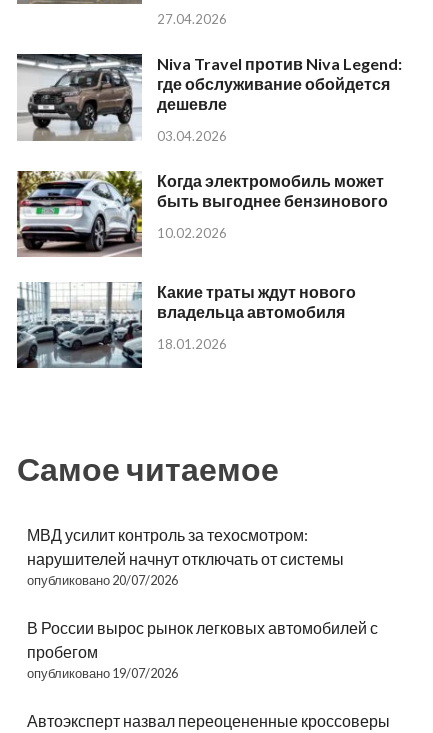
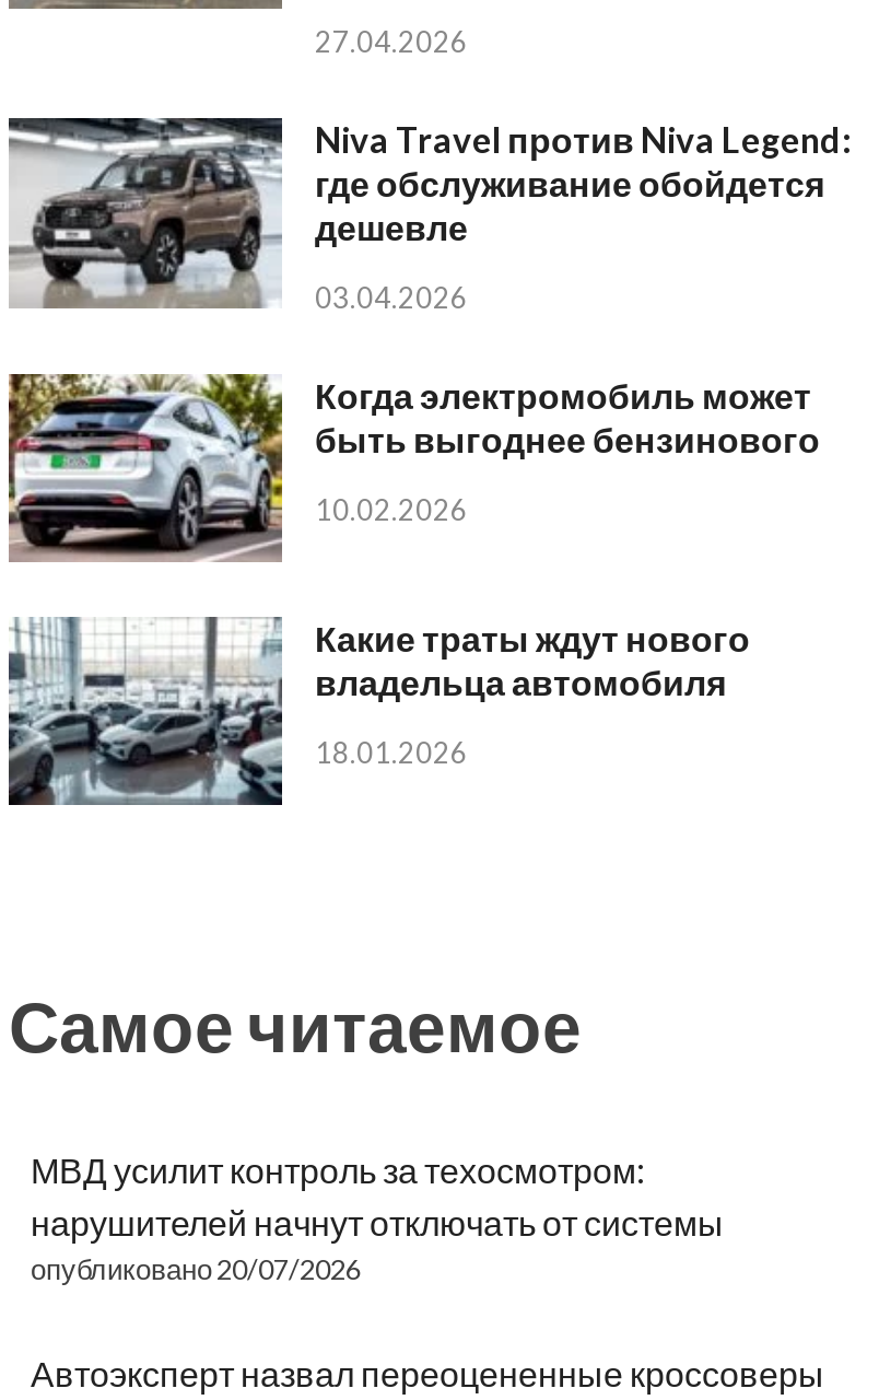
[27,618,378,681] В России вырос рынок легковых автомобилей с | пробегом | опубликовано 19/07/2026 -> none

